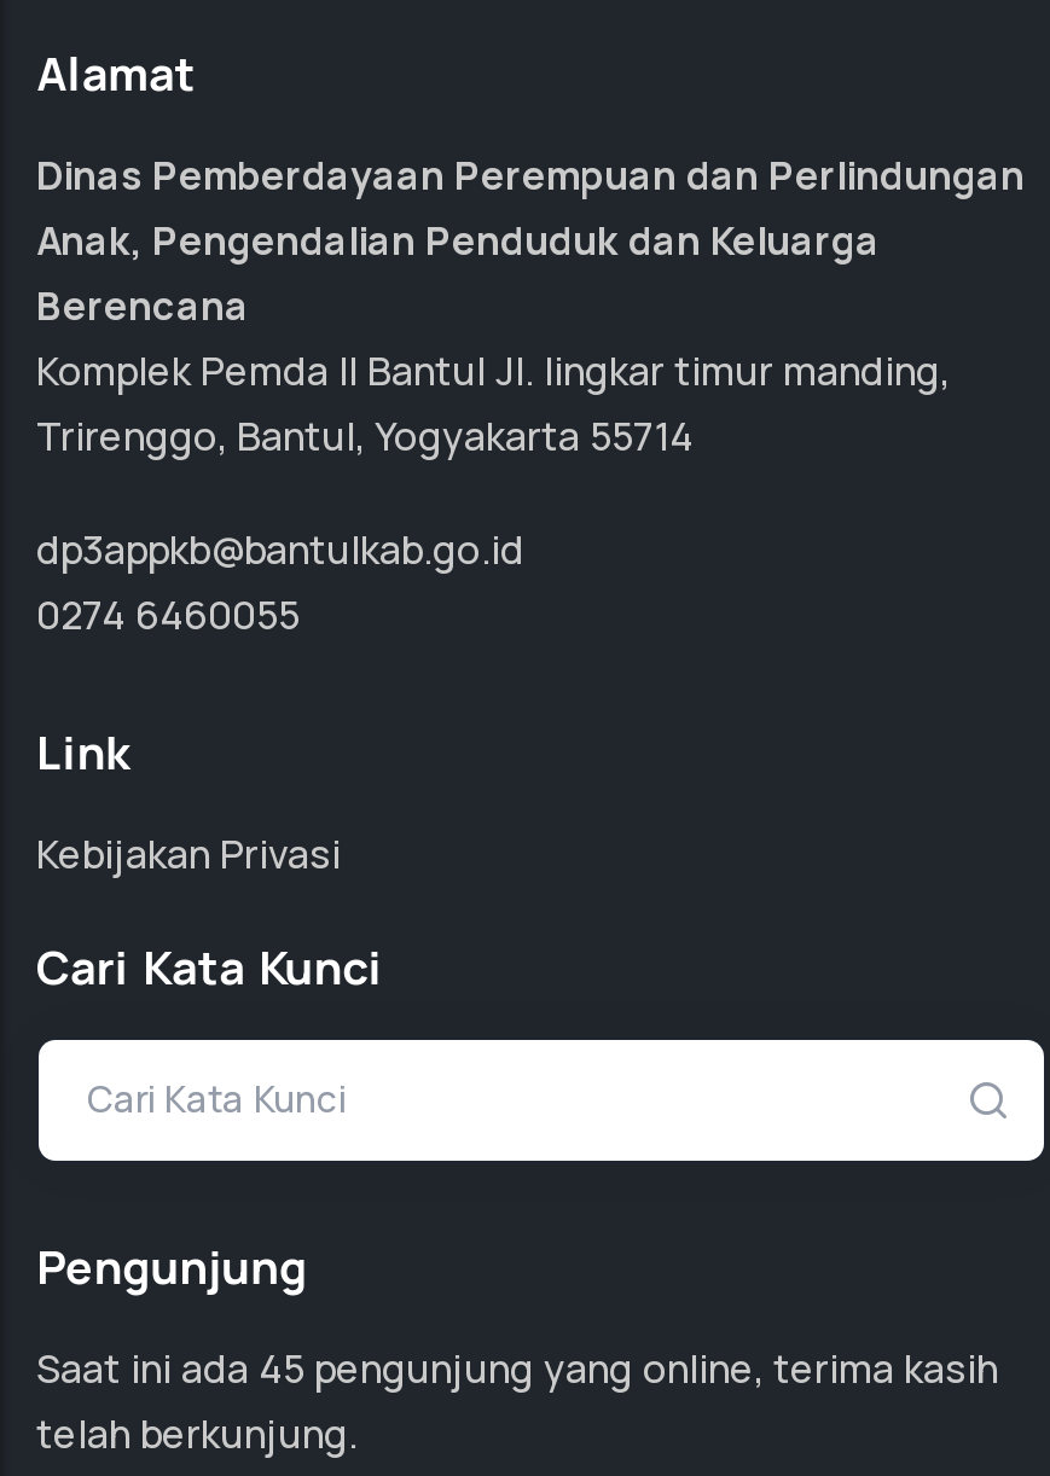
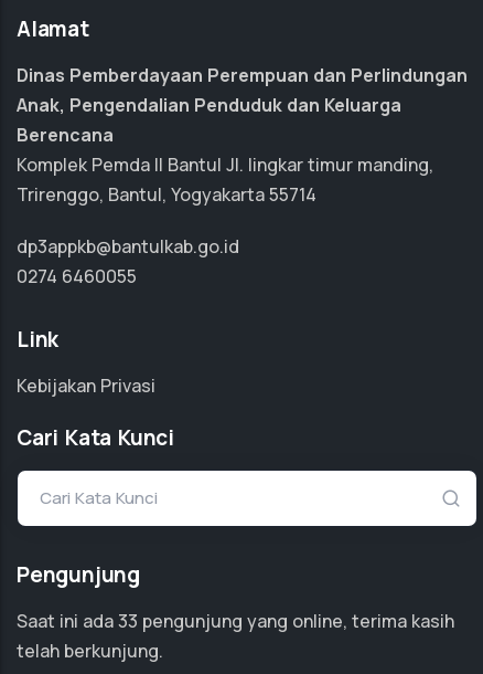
[36,1342,998,1395] Saat ini ada 45 pengunjung yang online, terima kasih -> [17,609,454,633] Saat ini ada 33 pengunjung yang online, terima kasih

